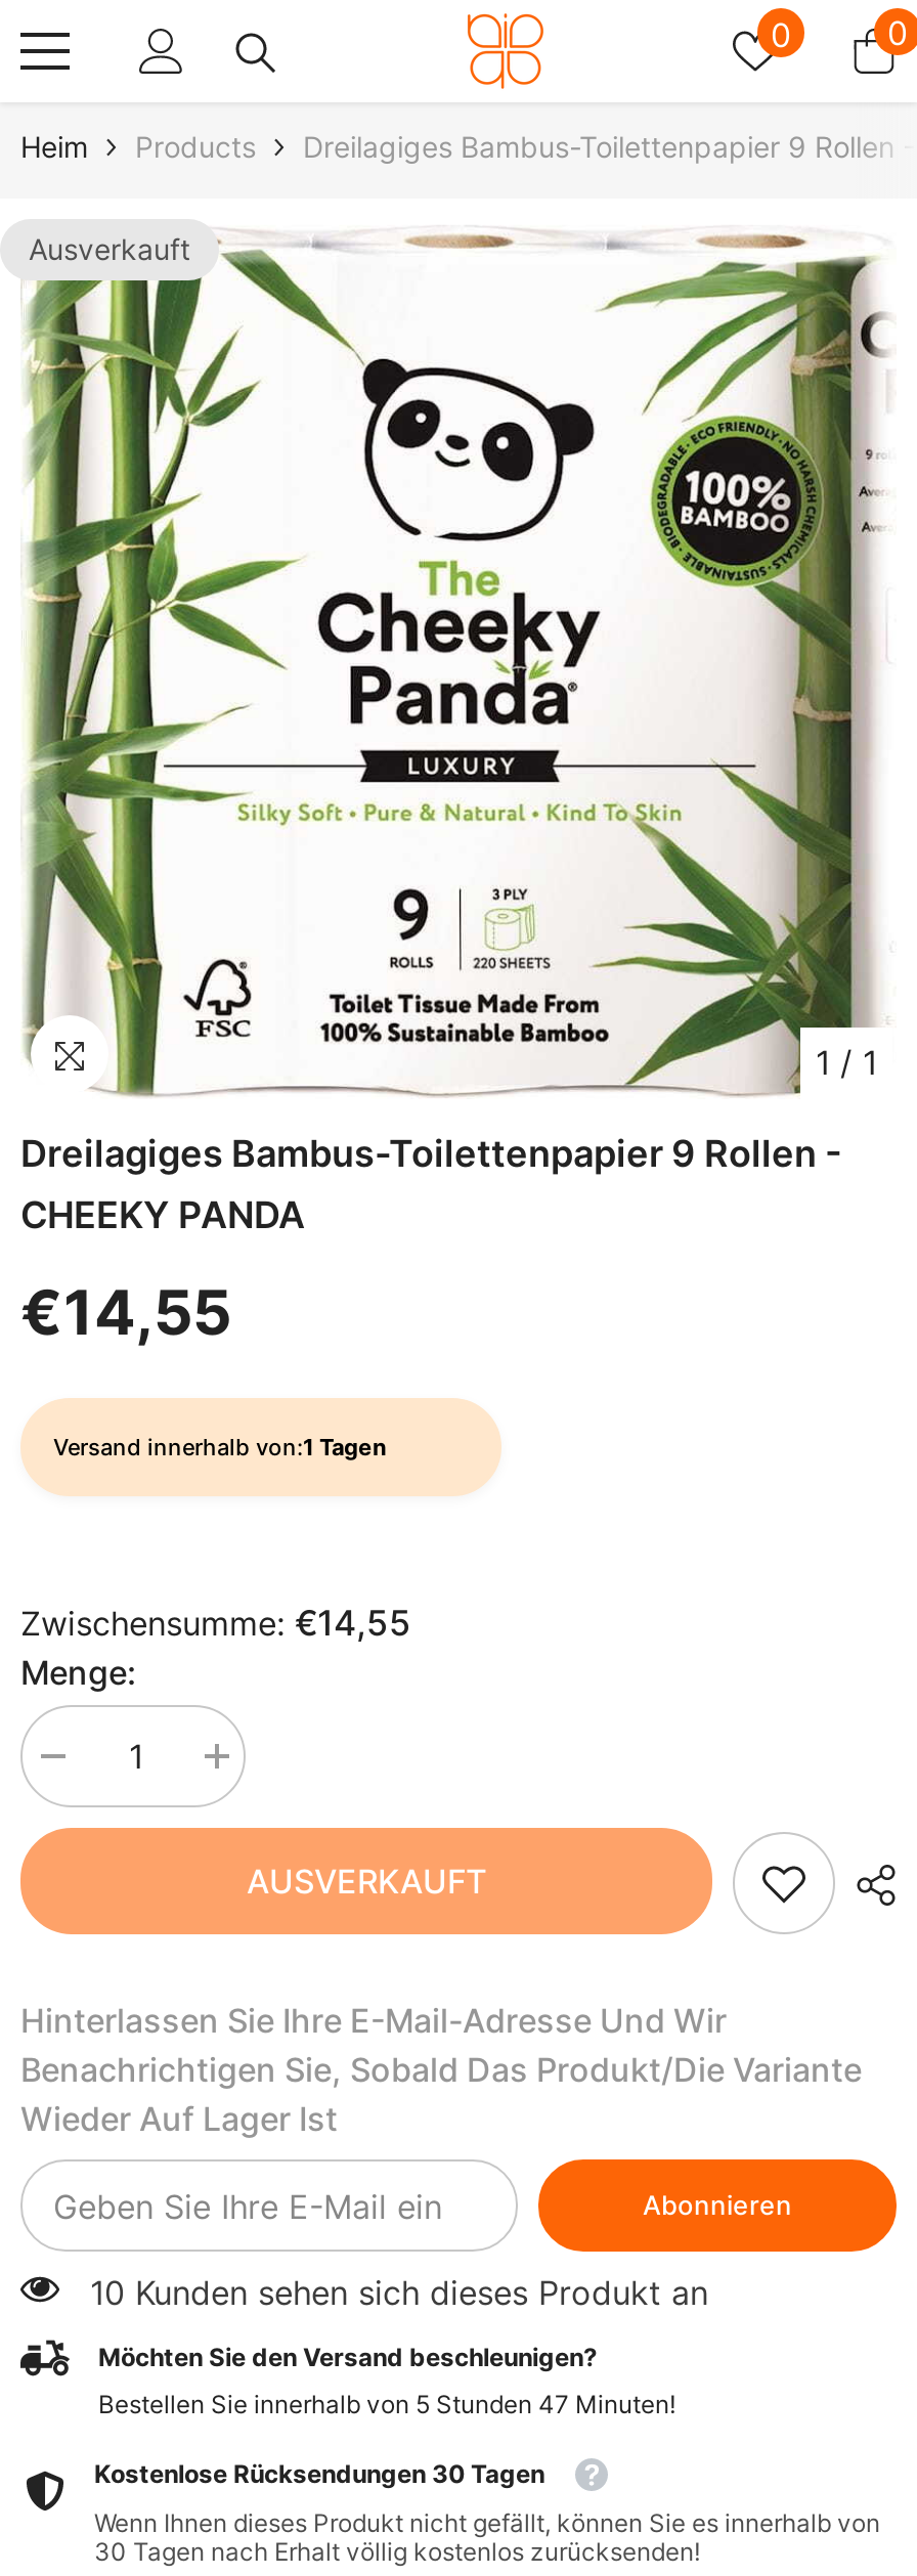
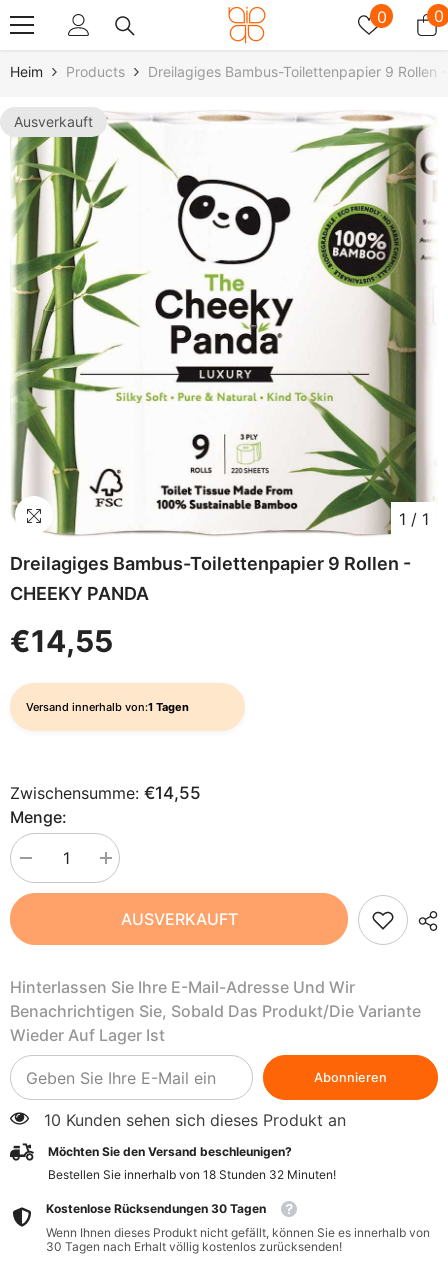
[98,2388,675,2419] Bestellen Sie innerhalb von 5 Stunden 47 Minuten! -> [48,1167,336,1182] Bestellen Sie innerhalb von 18 Stunden 32 Minuten!

